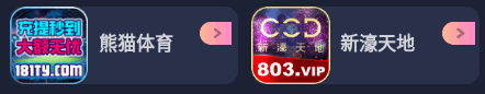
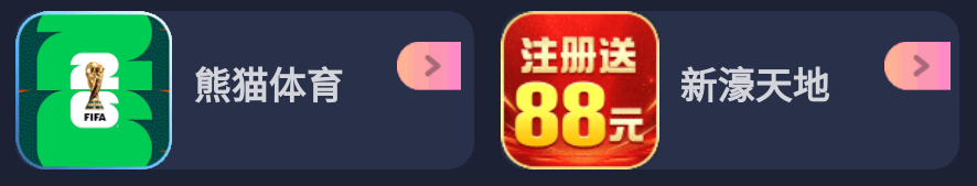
[11,8,86,83] [image] -> [20,12,168,168] [image]
[251,7,329,83] [image] -> [501,10,657,171] [image]

